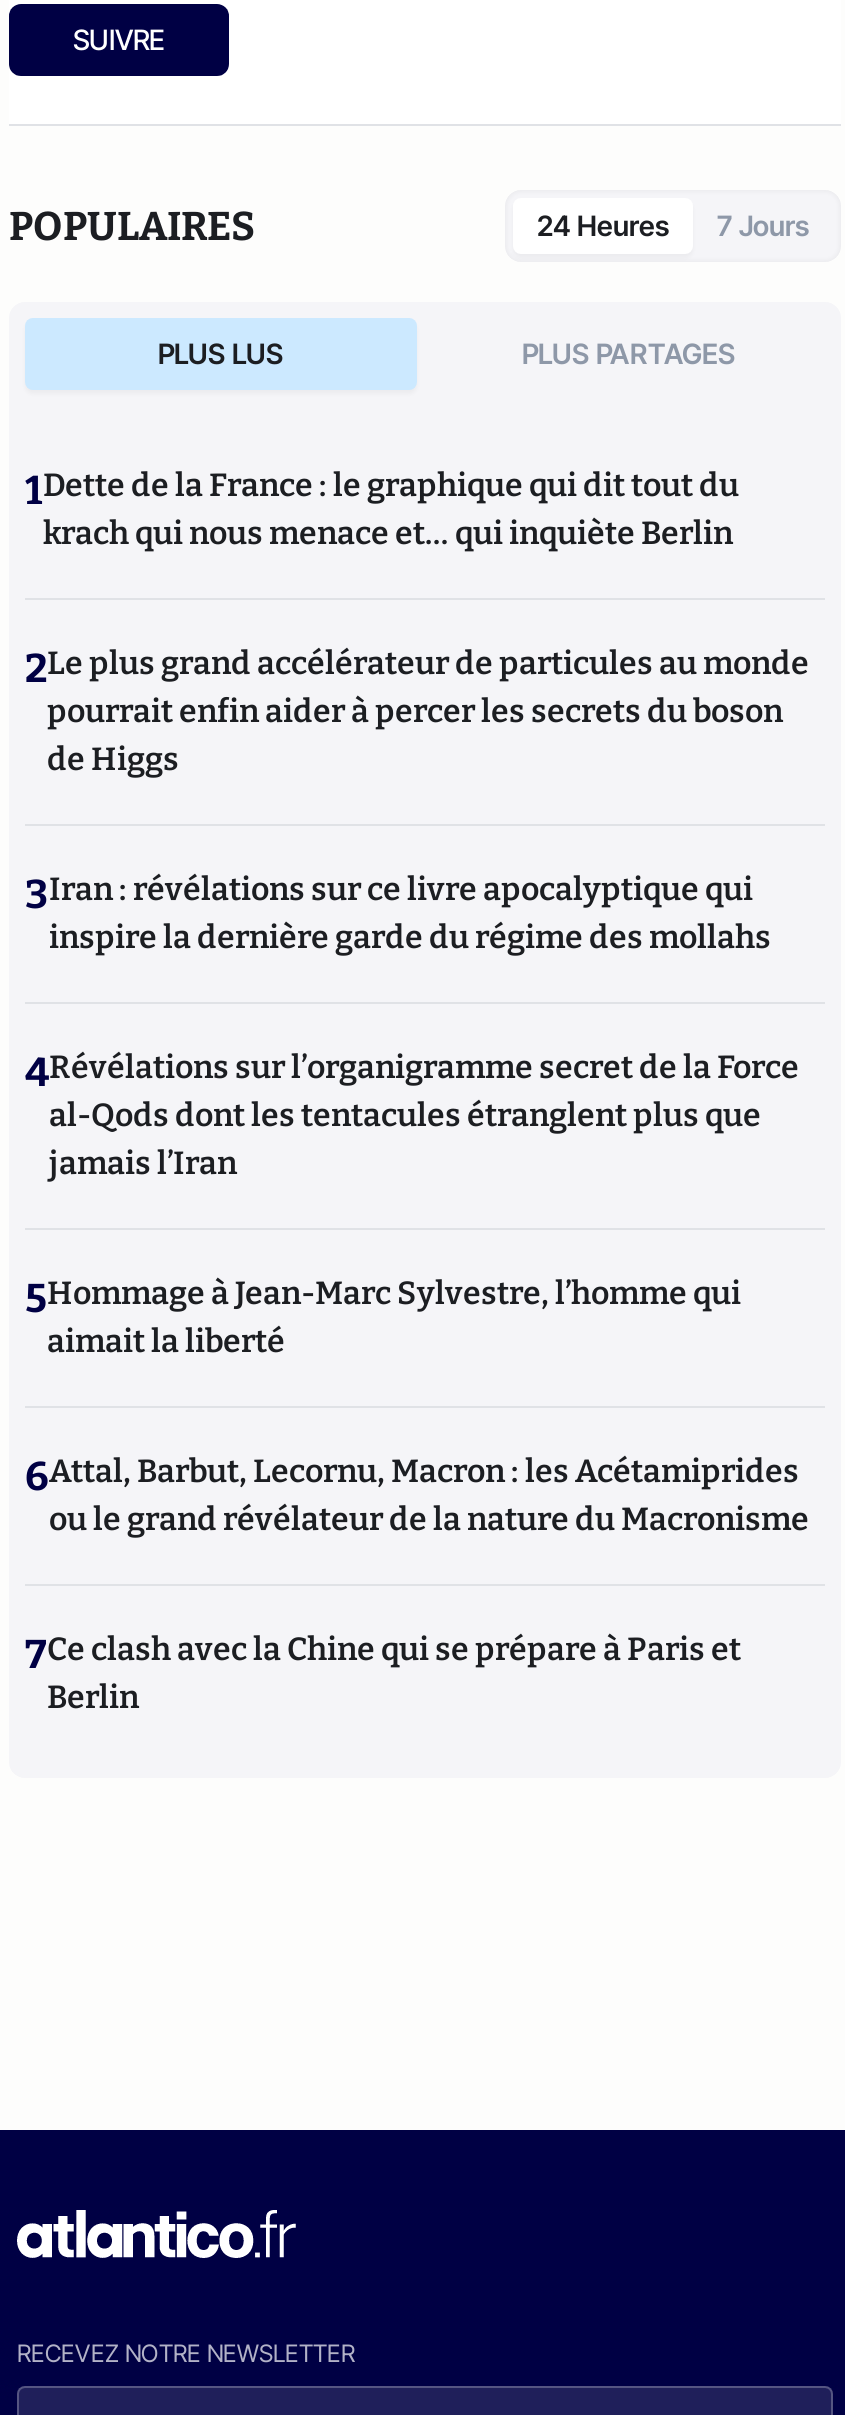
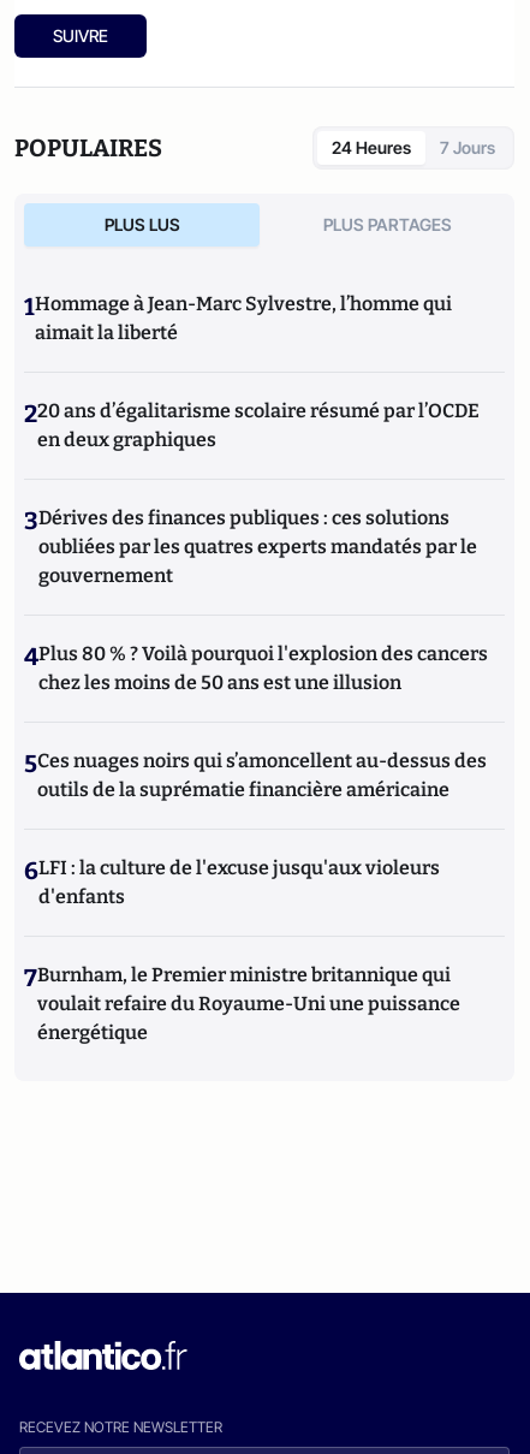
[25,465,809,1321] 1Dette de la France : le graphique qui dit tout du | krach qui nous menace et… qui inquiète Berlin | 2Le plus grand accélérateur de particules au monde | pourrait enfin aider à percer les secrets du boson | de Higgs | 3Iran : révélations sur ce livre apocalyptique qui | inspire la dernière garde du régime des mollahs | 4Révélations sur l’organigramme secret de la Force | al-Qods dont les tentacules étranglent plus que | jamais l’Iran | 5Hommage à Jean-Marc Sylvestre, l’homme qui -> [24,292,452,321] 1Hommage à Jean-Marc Sylvestre, l’homme qui
moved [47,1321,285,1359] -> [35,321,178,344]: aimait la liberté
[25,1451,809,1715] 6Attal, Barbut, Lecornu, Macron : les Acétamiprides | ou le grand révélateur de la nature du Macronisme | 7Ce clash avec la Chine qui se prépare à Paris et | Berlin -> [24,399,488,1044] 220 ans d’égalitarisme scolaire résumé par l’OCDE | en deux graphiques | 3Dérives des finances publiques : ces solutions | oubliées par les quatres experts mandatés par le | gouvernement | 4Plus 80 % ? Voilà pourquoi l'explosion des cancers | chez les moins de 50 ans est une illusion | 5Ces nuages noirs qui s’amoncellent au-dessus des | outils de la suprématie financière américaine | 6LFI : la culture de l'excuse jusqu'aux violeurs | d'enfants | 7Burnham, le Premier ministre britannique qui | voulait refaire du Royaume-Uni une puissance | énergétique

